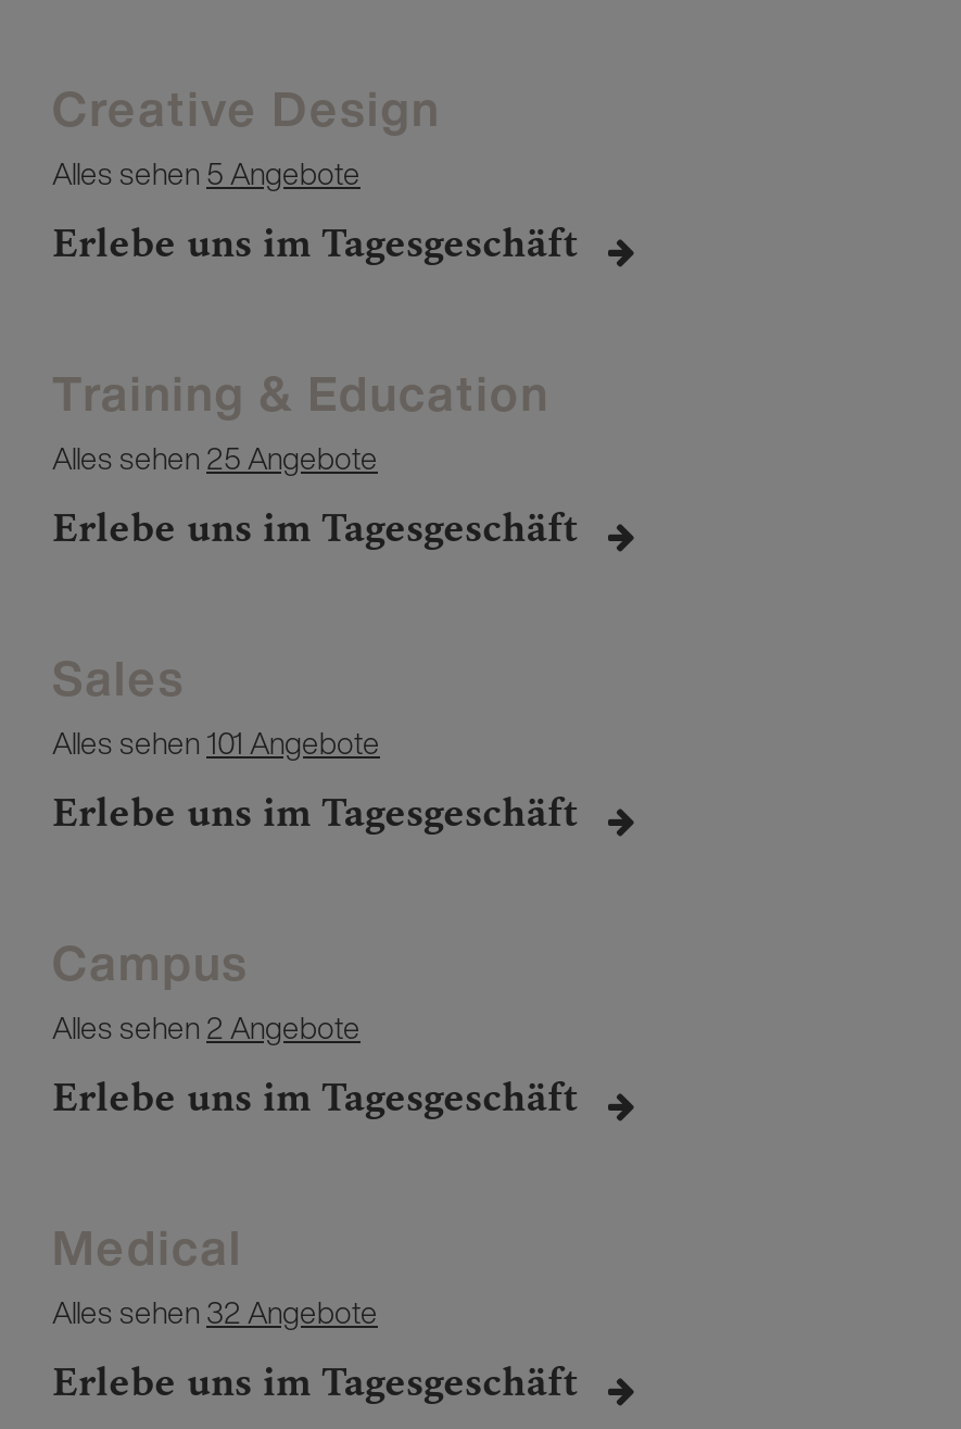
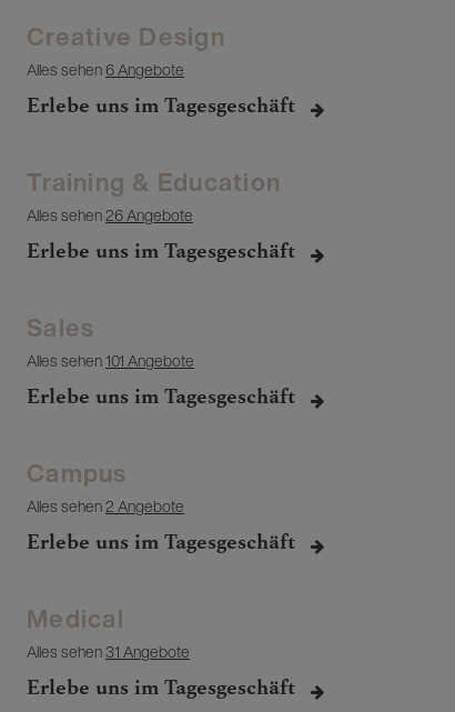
[52,150,361,196] Alles sehen 5 Angebote -> [27,58,184,81] Alles sehen 6 Angebote
[52,435,378,480] Alles sehen 25 Angebote -> [27,203,193,227] Alles sehen 26 Angebote
[52,1289,378,1334] Alles sehen 32 Angebote -> [27,640,190,663] Alles sehen 31 Angebote

